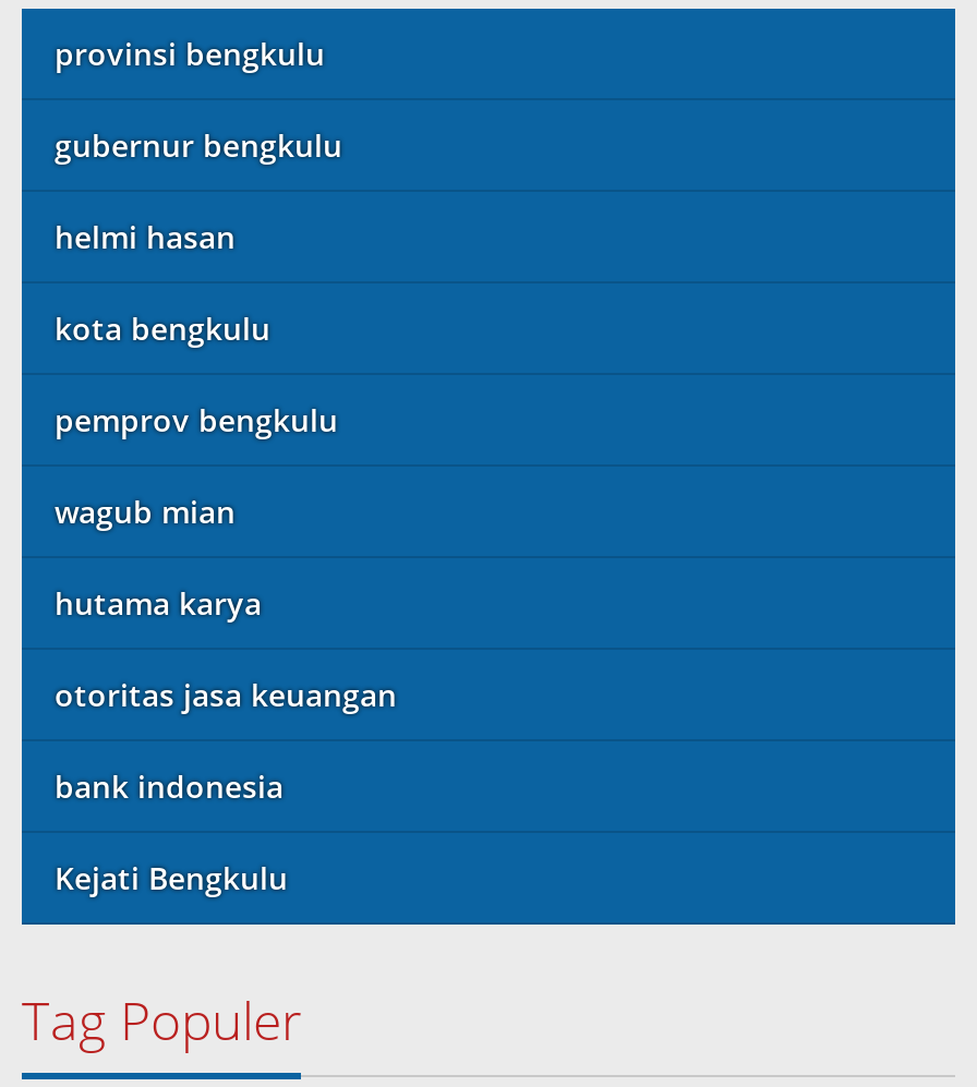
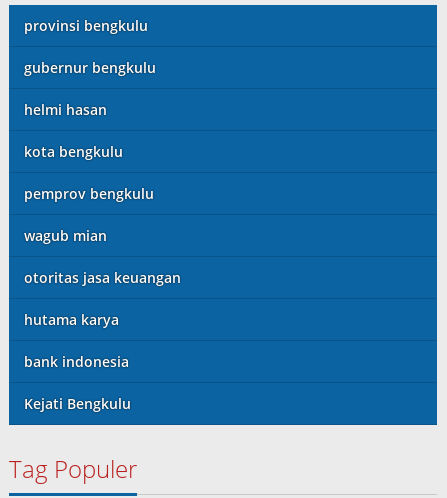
moved [55,584,262,625] -> [24,310,119,329]: hutama karya
moved [55,675,397,717] -> [24,268,181,287]: otoritas jasa keuangan

